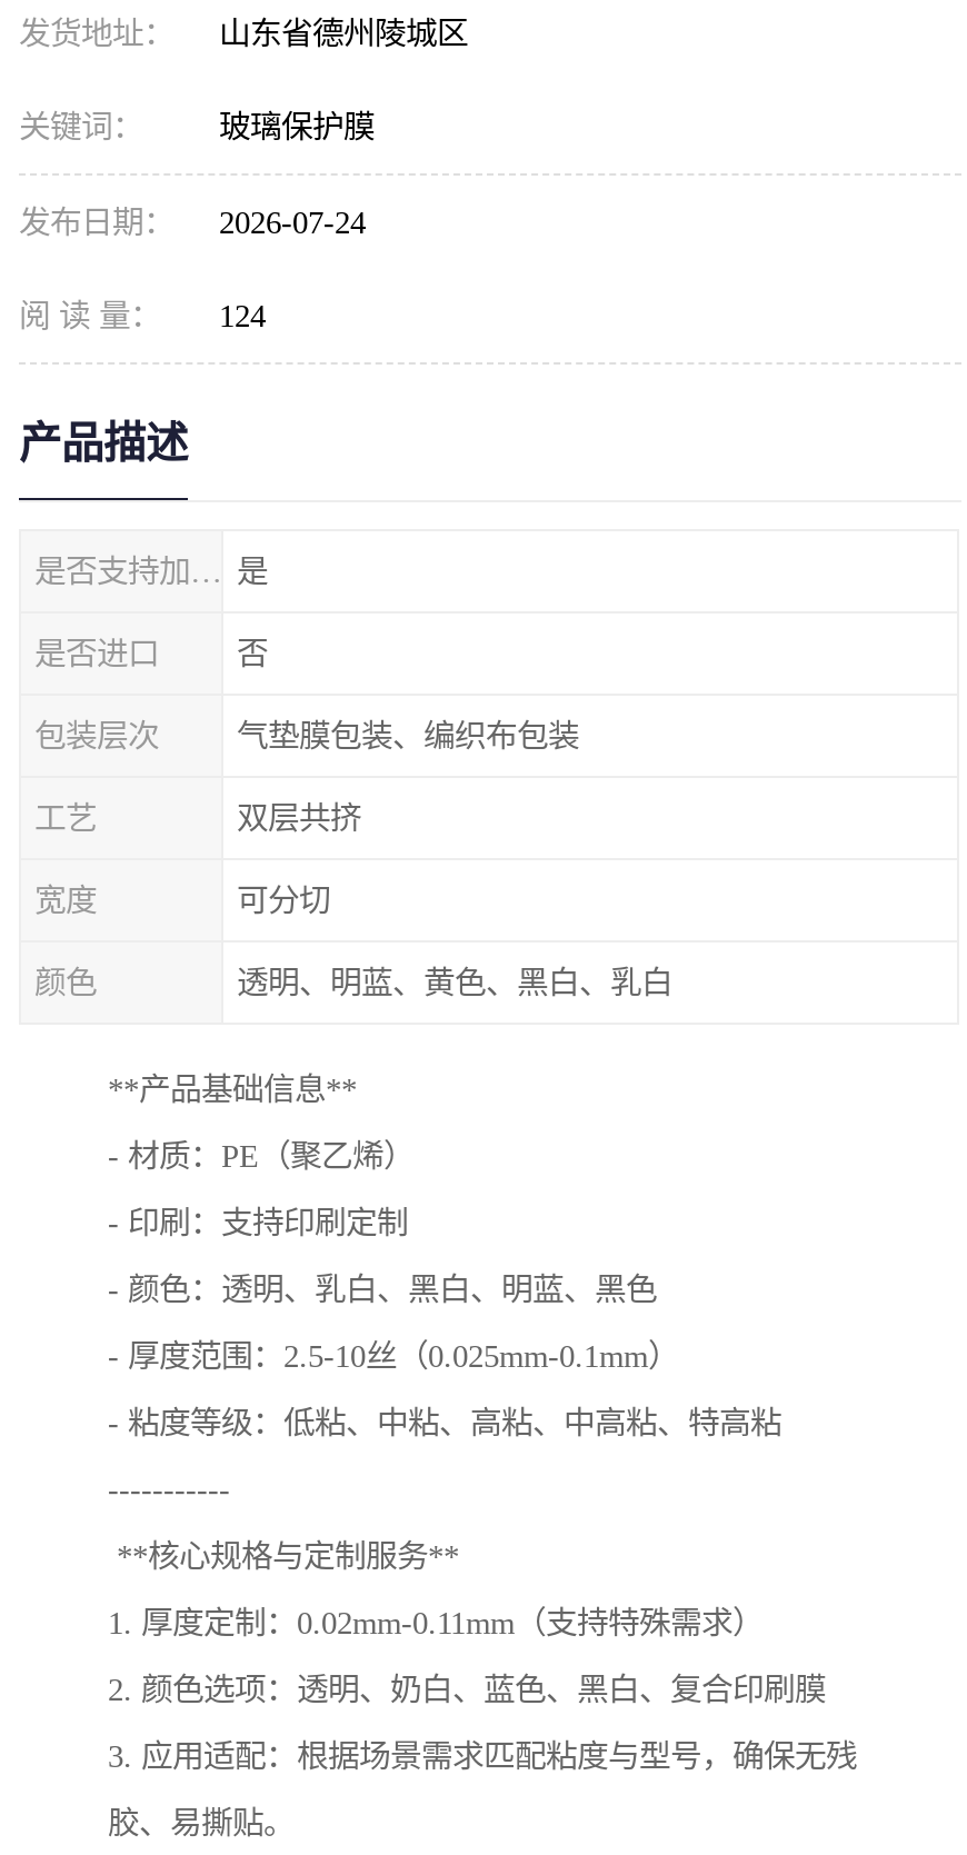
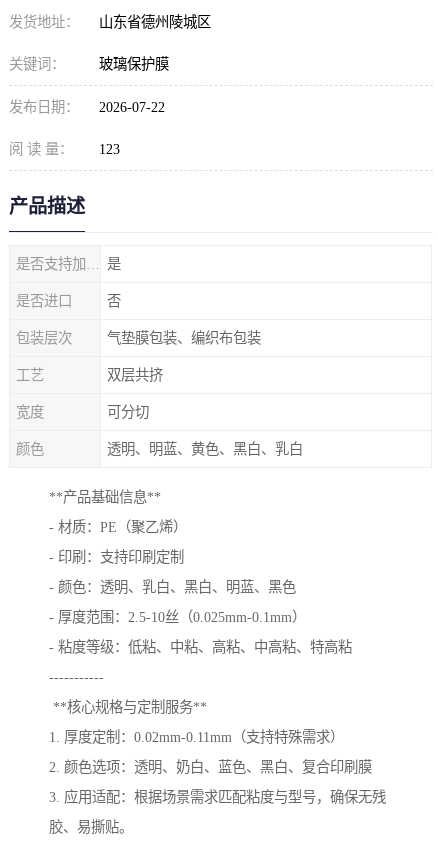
[19,205,366,240] 发布日期： 2026-07-24 -> [9,99,165,115] 发布日期： 2026-07-22
[19,298,266,333] 阅 读 量： 124 -> [9,141,120,157] 阅 读 量： 123

